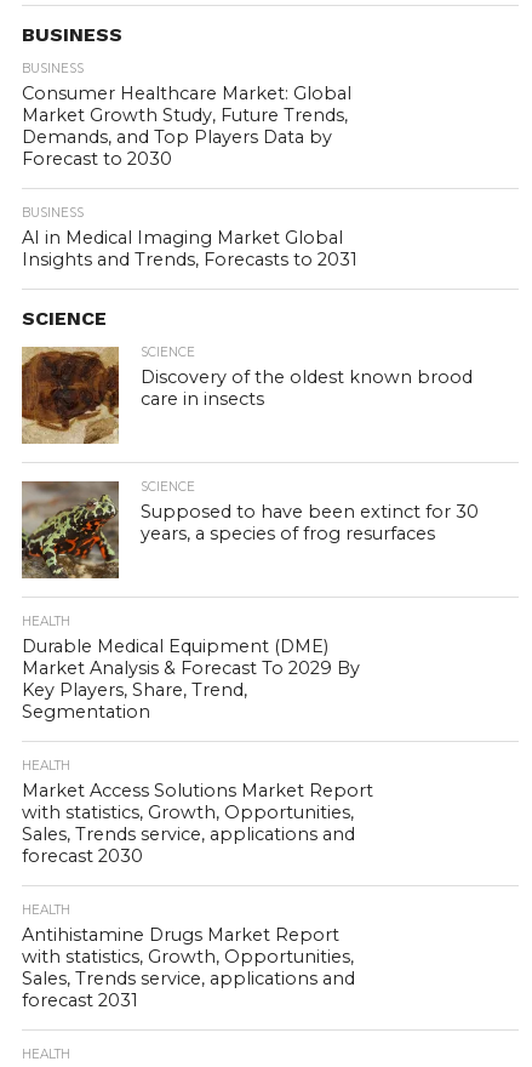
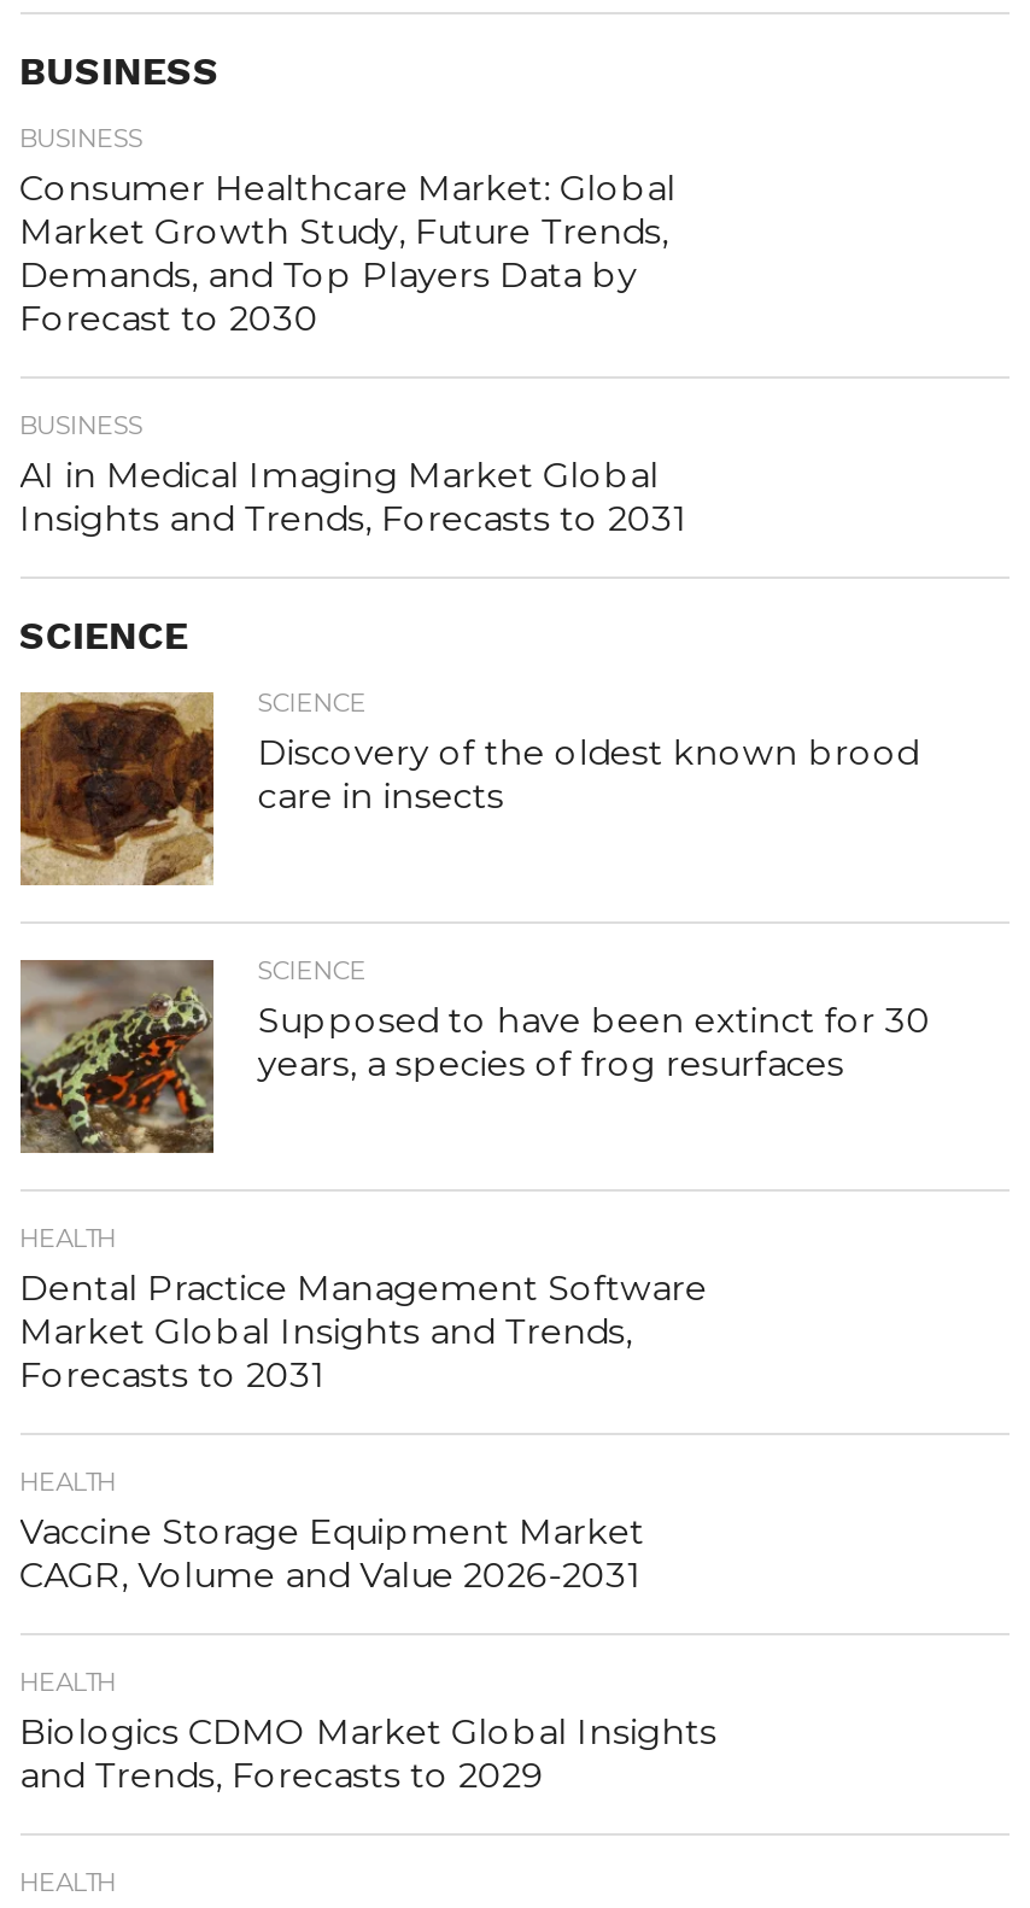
[21,635,360,723] Durable Medical Equipment (DME) | Market Analysis & Forecast To 2029 By | Key Players, Share, Trend, | Segmentation -> [20,1266,707,1397] Dental Practice Management Software | Market Global Insights and Trends, | Forecasts to 2031
[21,780,373,867] Market Access Solutions Market Report | with statistics, Growth, Opportunities, | Sales, Trends service, applications and | forecast 2030 -> [20,1510,645,1597] Vaccine Storage Equipment Market | CAGR, Volume and Value 2026-2031
[21,924,355,1011] Antihistamine Drugs Market Report | with statistics, Growth, Opportunities, | Sales, Trends service, applications and | forecast 2031 -> [20,1710,717,1797] Biologics CDMO Market Global Insights | and Trends, Forecasts to 2029

